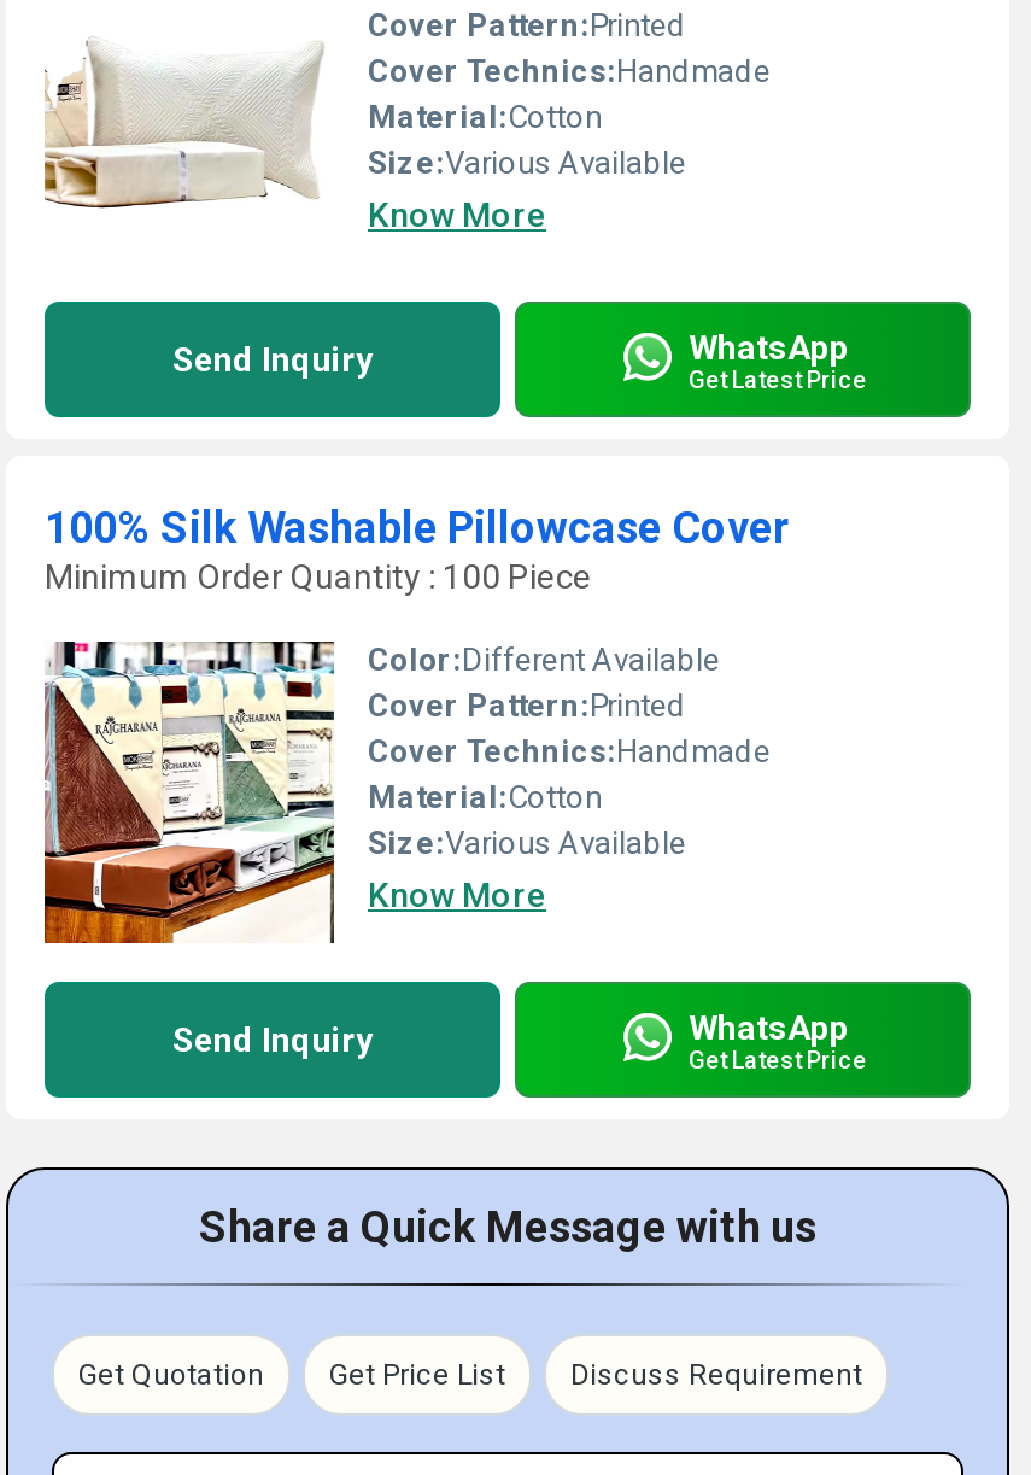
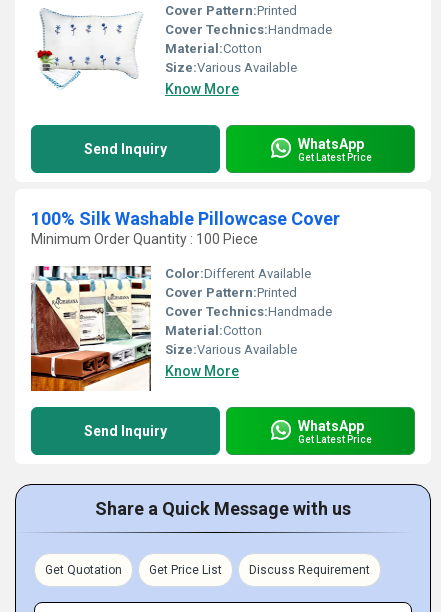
[42,22,324,210] [image] -> [31,8,146,89] [image]

